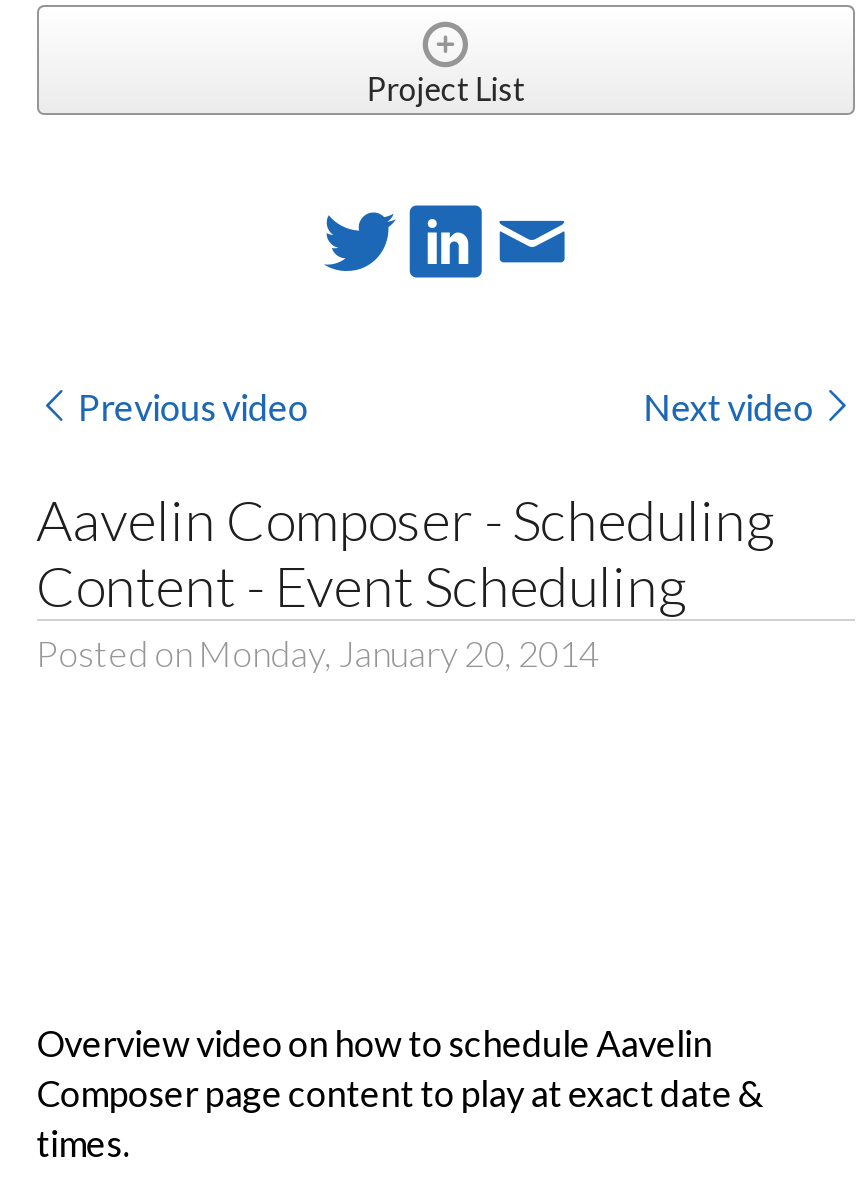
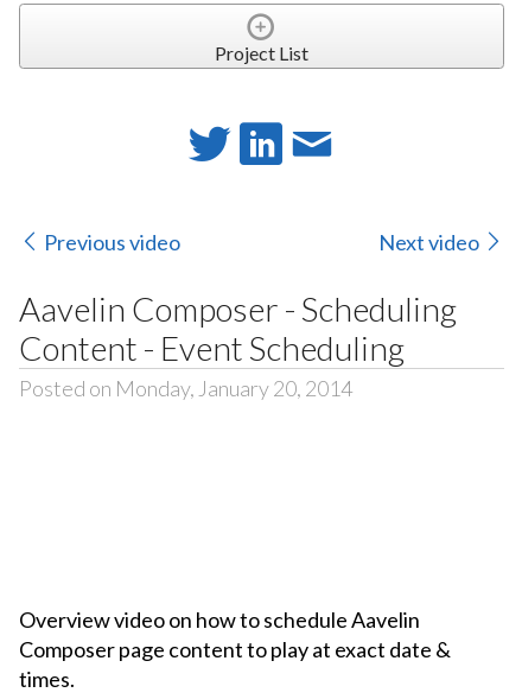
[407,207,503,279] [image] -> [238,123,284,166] [image]

